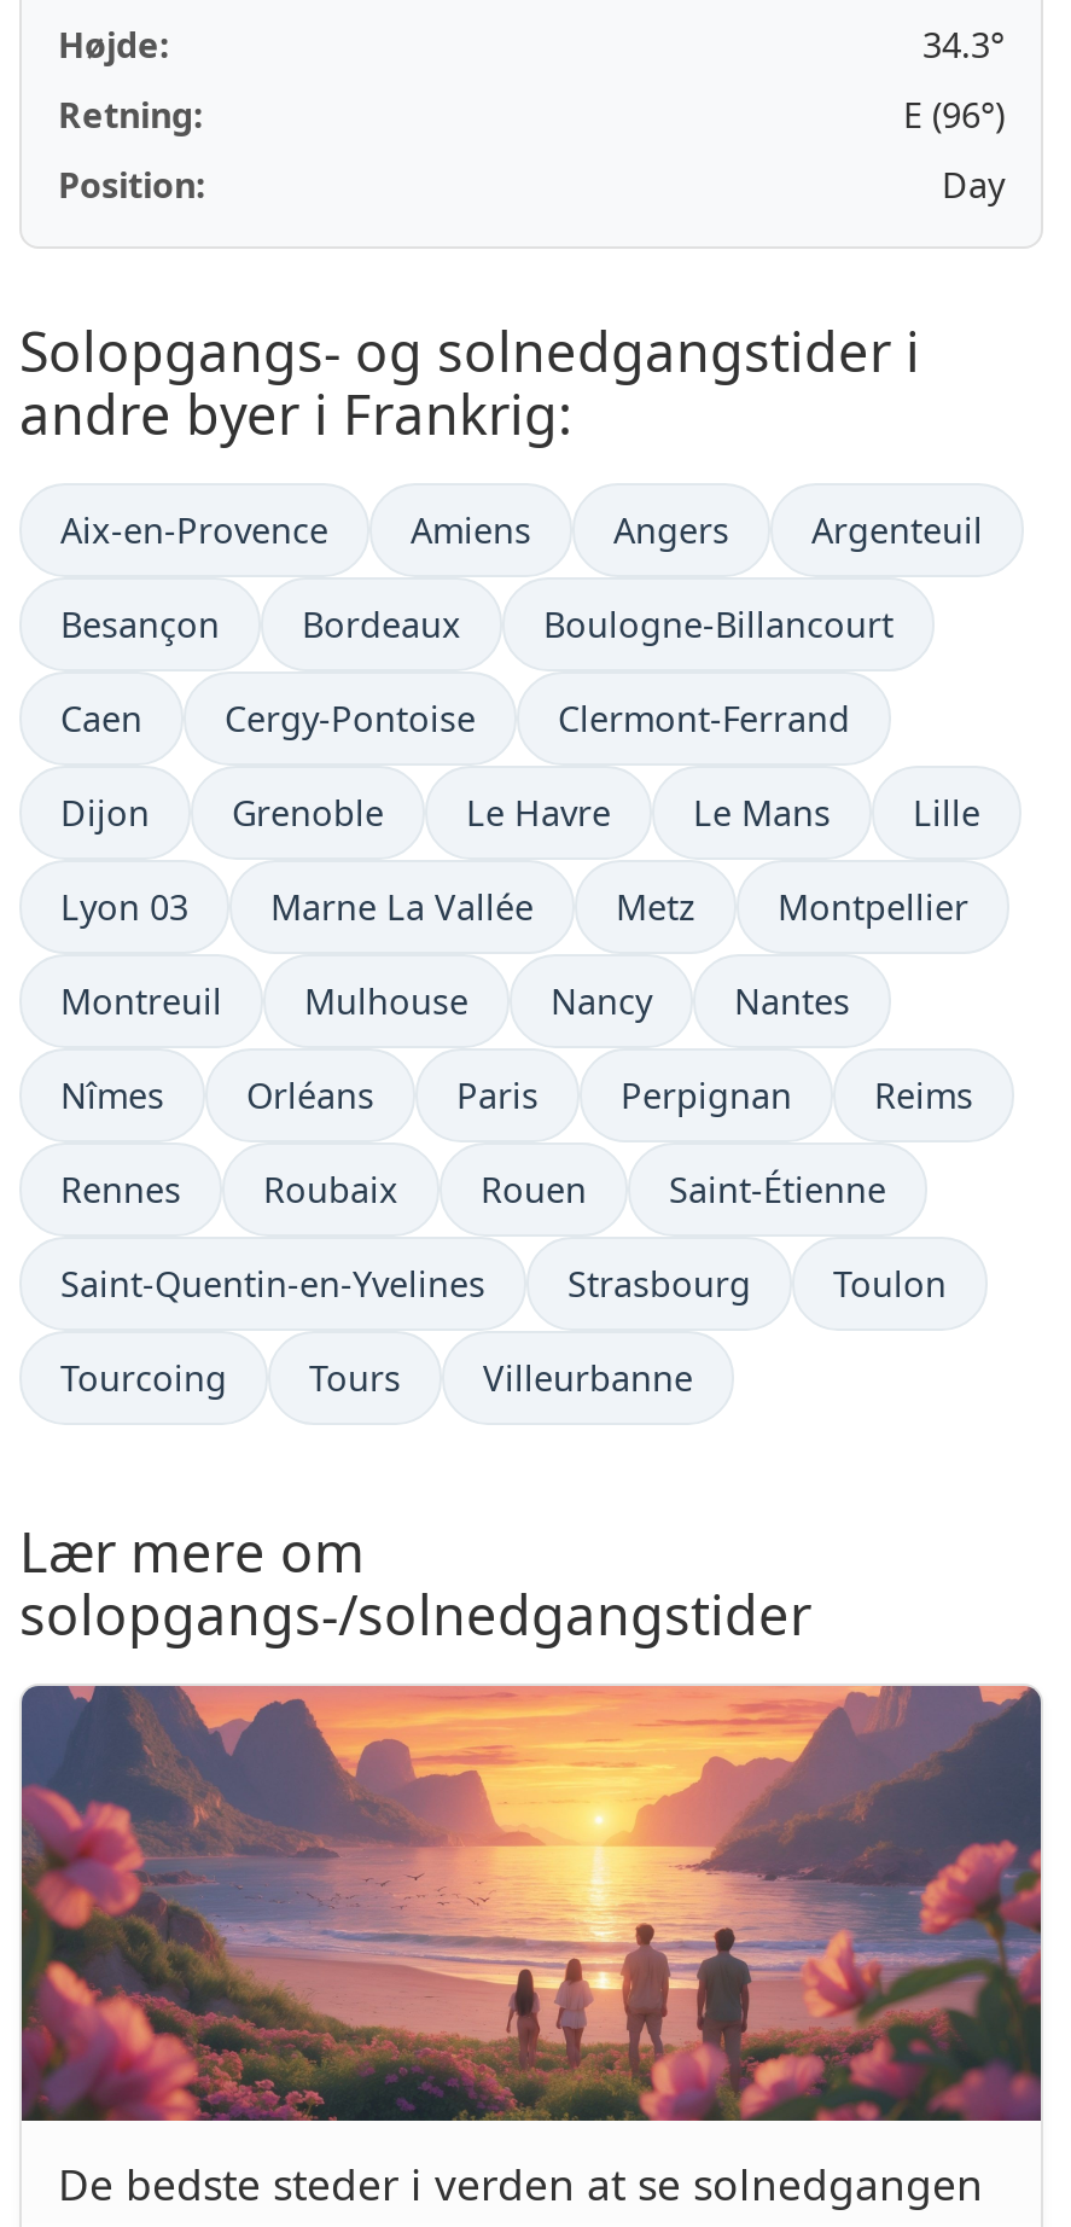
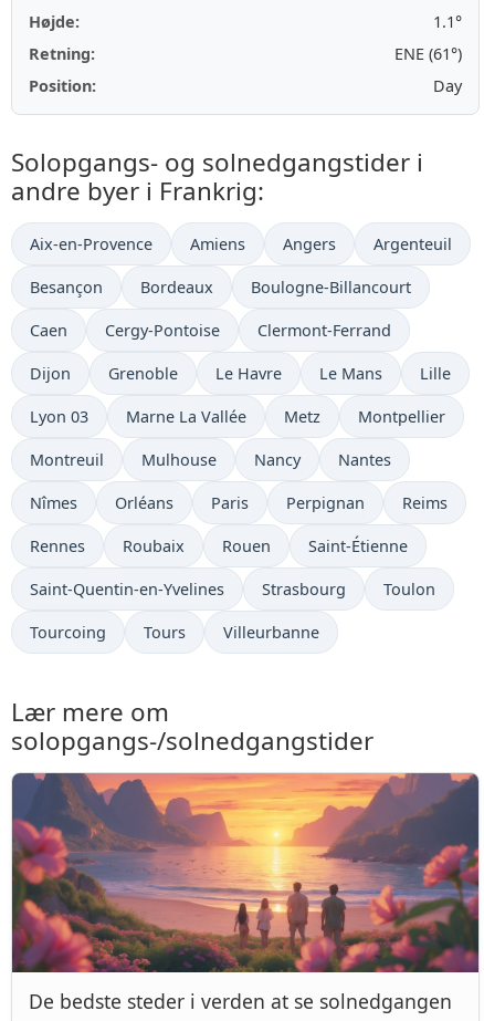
[922,22,1005,68] 34.3° -> [433,11,462,32] 1.1°
[903,92,1005,138] E (96°) -> [394,43,462,64] ENE (61°)

